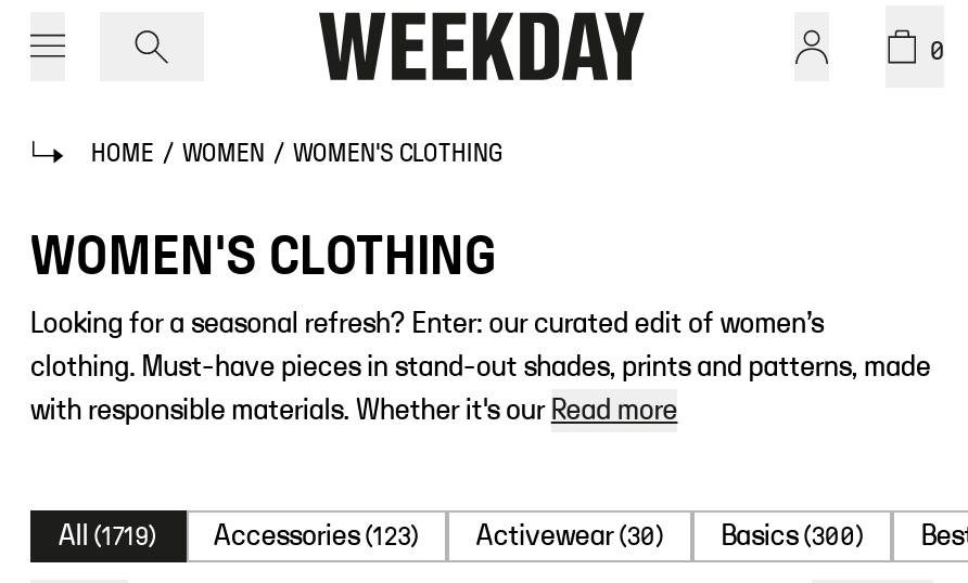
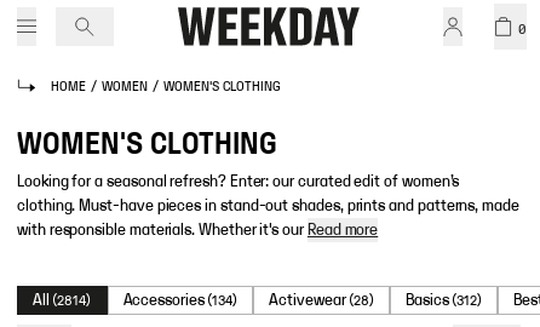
[59,521,157,552] All (1719) -> [33,292,91,309] All (2814)
[214,521,420,552] Accessories (123) -> [123,292,238,309] Accessories (134)
[476,521,665,552] Activewear (30) -> [269,292,374,309] Activewear (28)
[721,521,865,552] Basics (300) -> [406,292,482,309] Basics (312)

